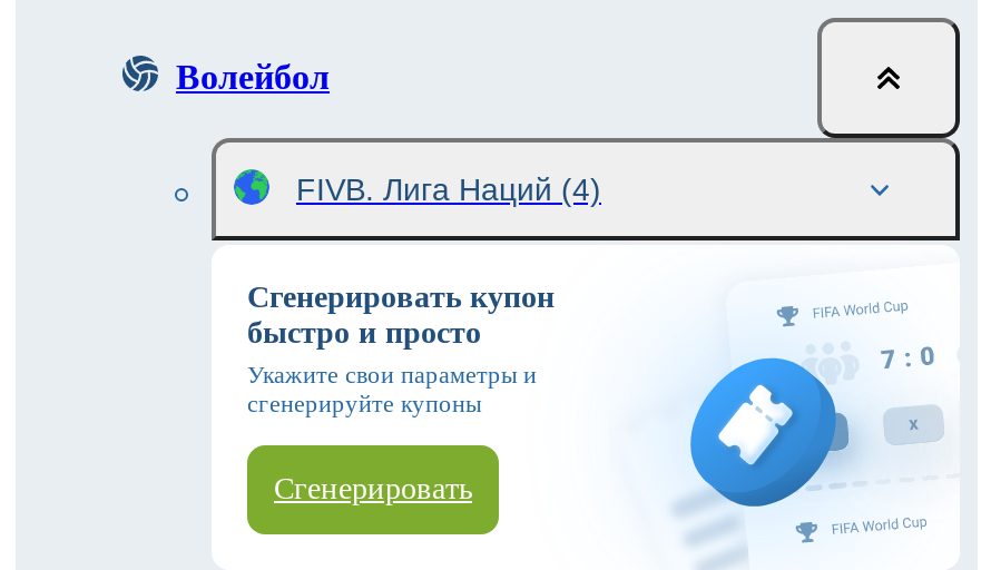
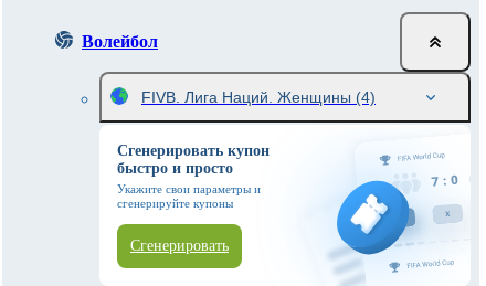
[296,171,601,207] FIVB. Лига Наций (4) -> [141,88,376,106] FIVB. Лига Наций. Женщины (4)

